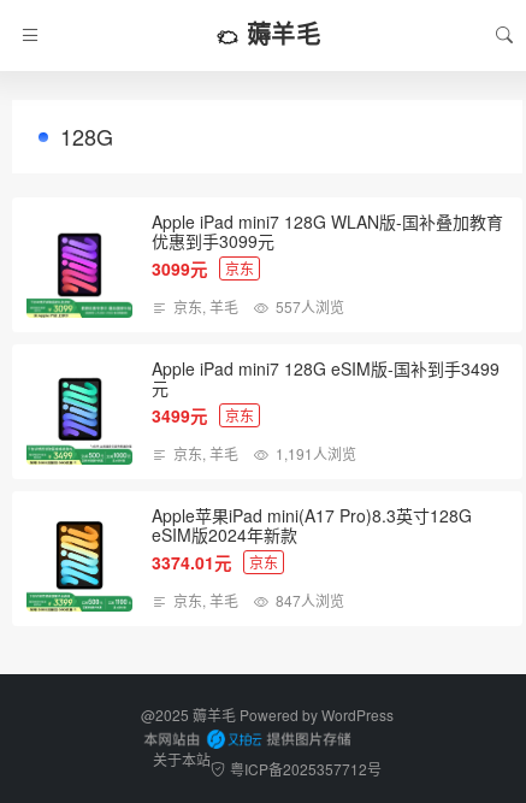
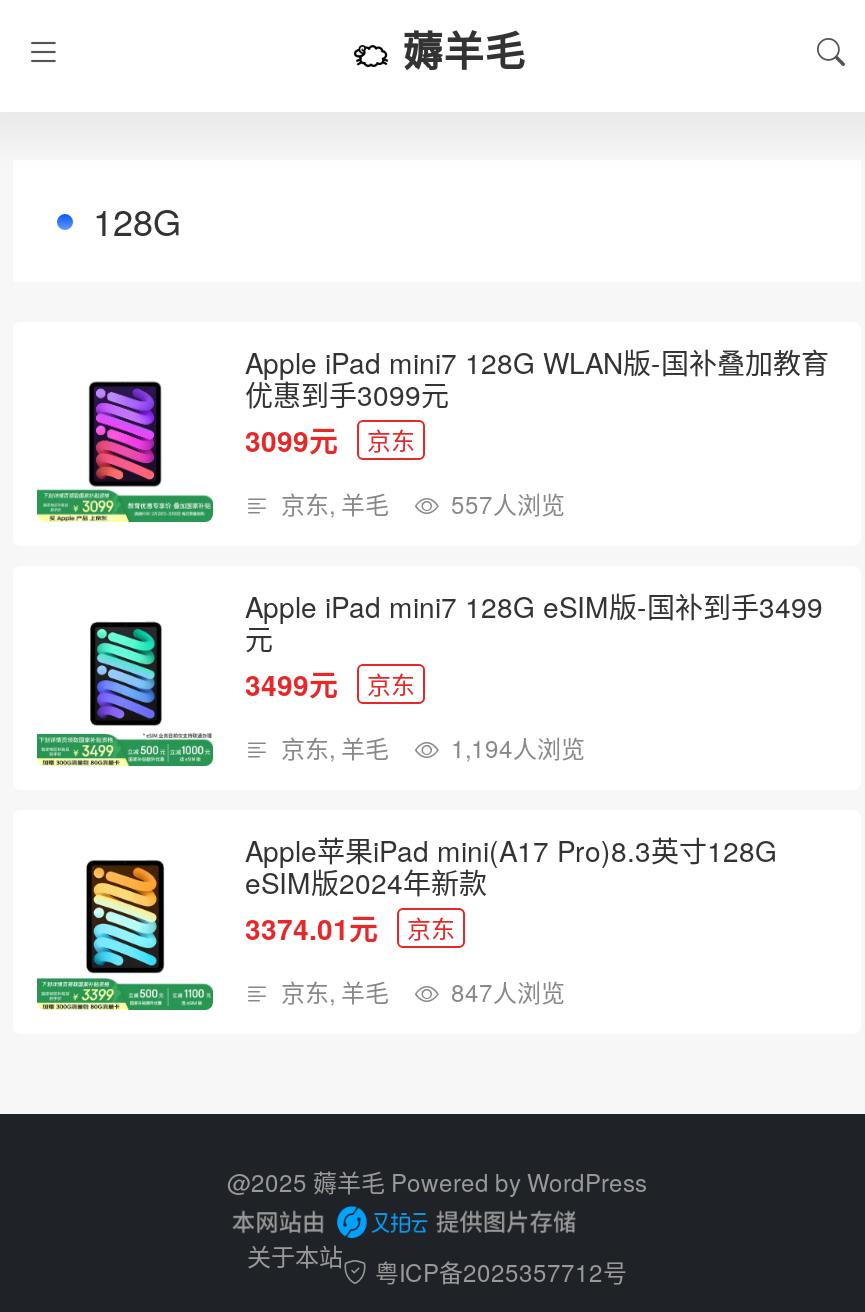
[173,443,356,464] 京东,羊毛 1,191人浏览 -> [281,730,585,764] 京东,羊毛 1,194人浏览

